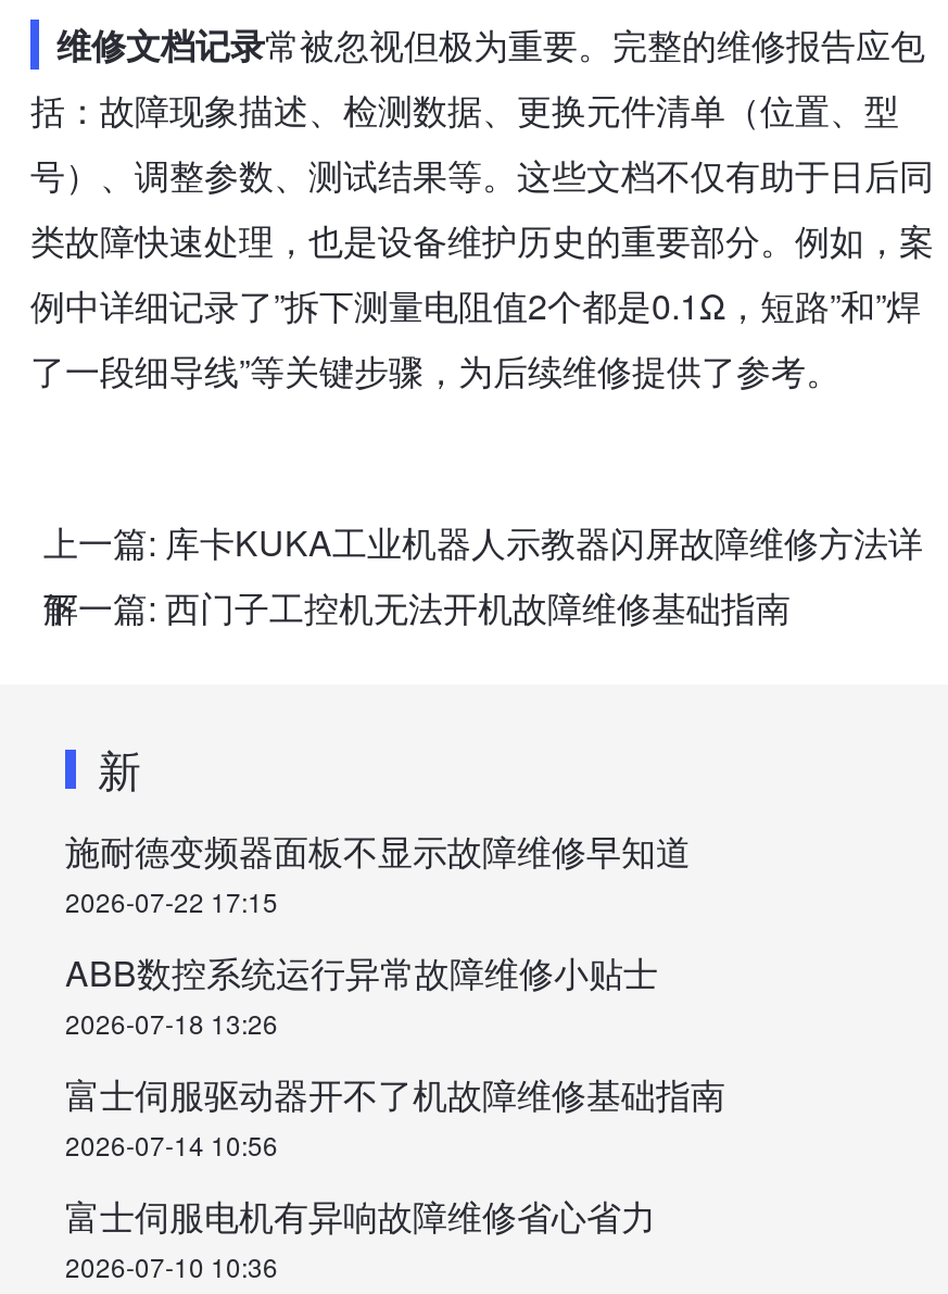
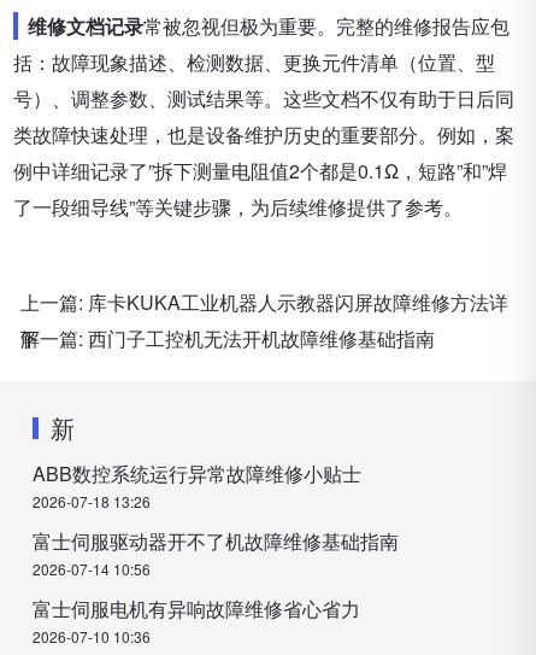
[65,826,691,919] 施耐德变频器面板不显示故障维修早知道 | 2026-07-22 17:15 -> none

